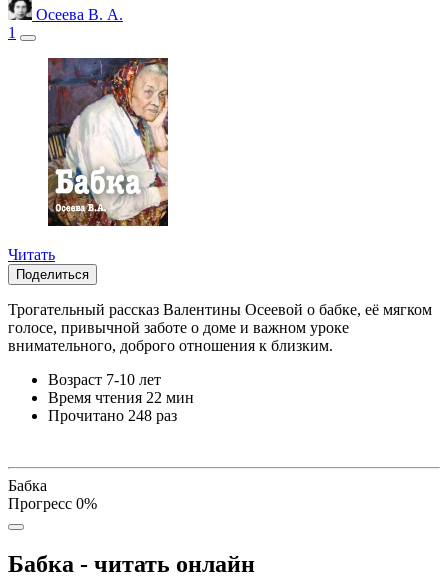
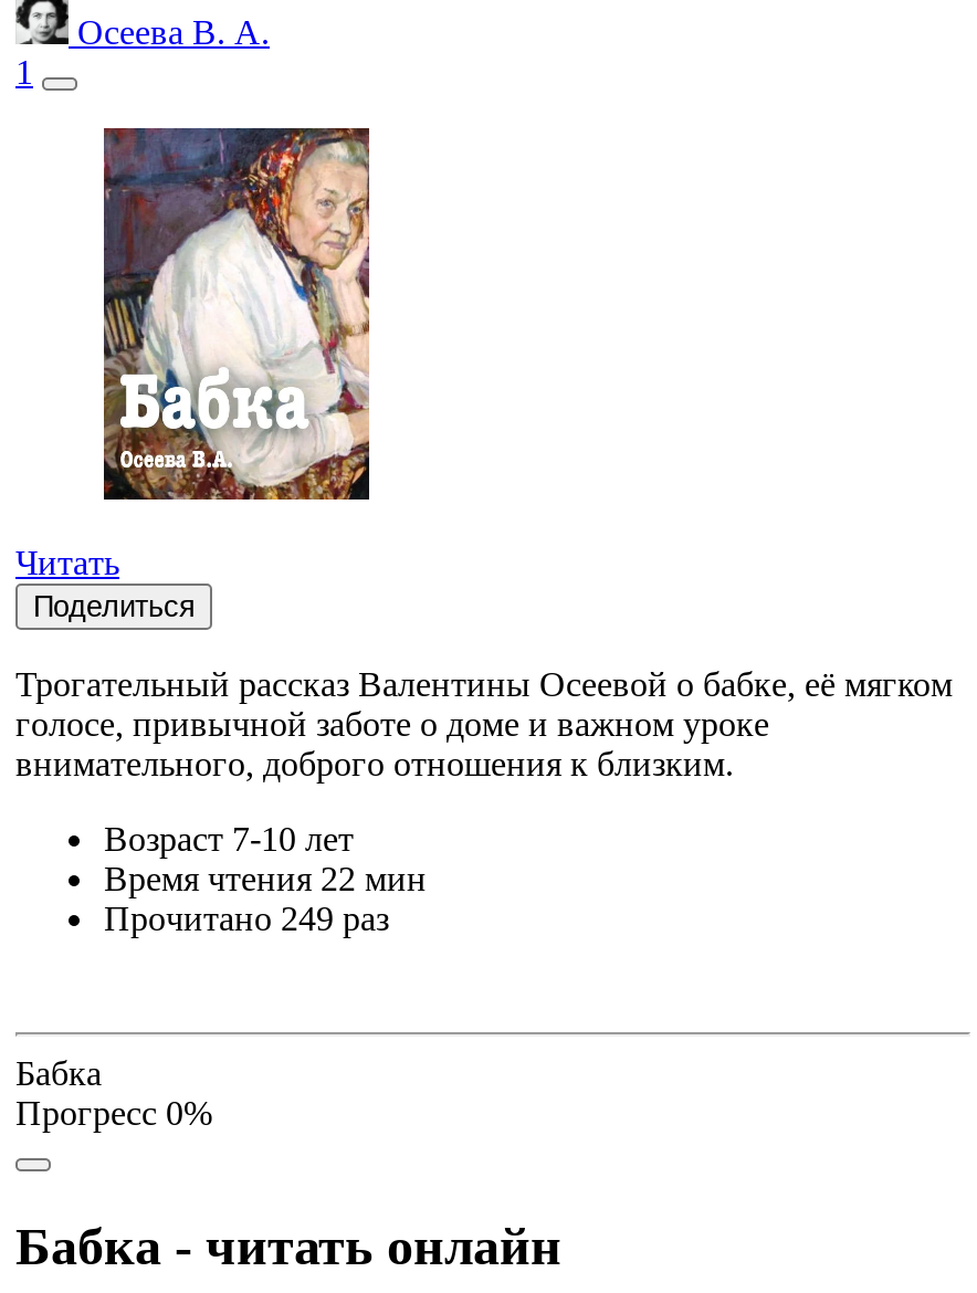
[48,407,177,424] Прочитано 248 раз -> [104,901,389,938] Прочитано 249 раз

